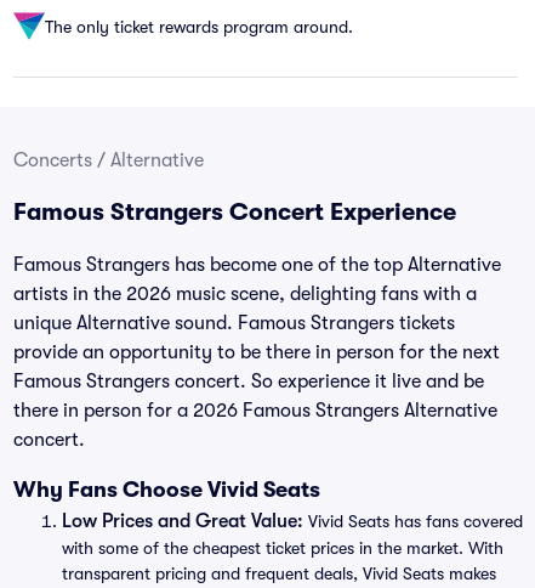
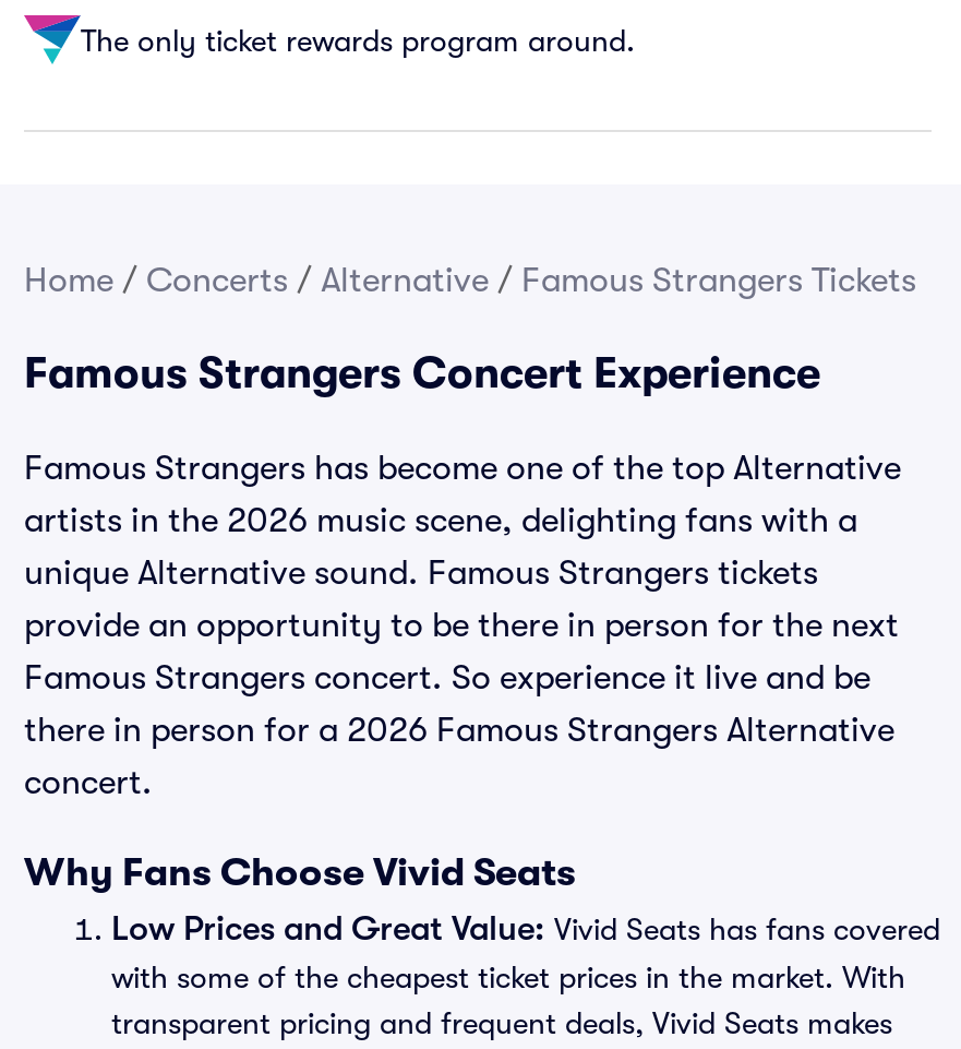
[13,149,204,171] Concerts / Alternative -> [24,261,916,300] Home / Concerts / Alternative / Famous Strangers Tickets

